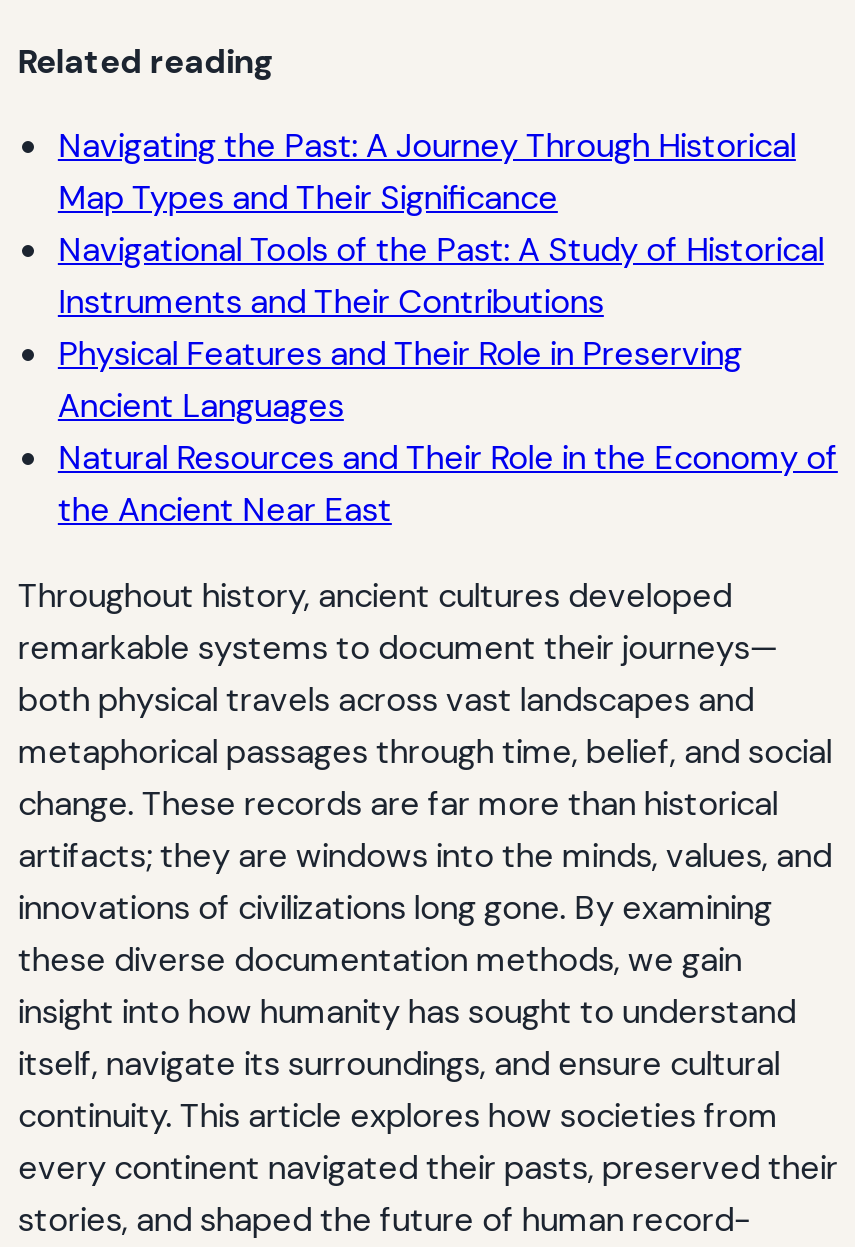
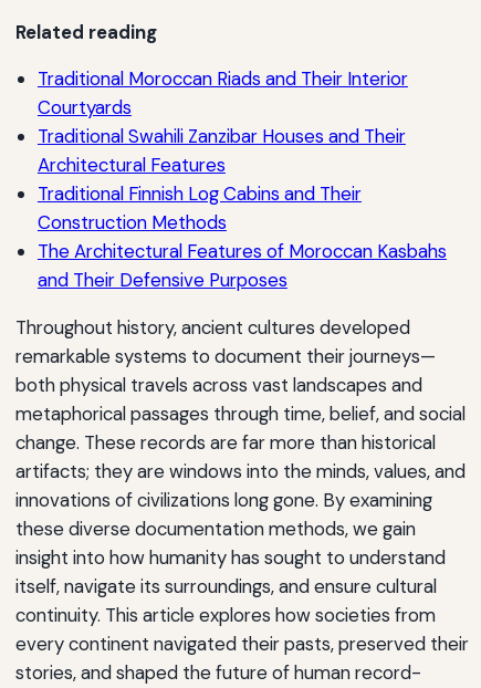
[58,124,838,532] Navigating the Past: A Journey Through Historical | Map Types and Their Significance | Navigational Tools of the Past: A Study of Historical | Instruments and Their Contributions | Physical Features and Their Role in Preserving | Ancient Languages | Natural Resources and Their Role in the Economy of | the Ancient Near East -> [37,67,447,293] Traditional Moroccan Riads and Their Interior | Courtyards | Traditional Swahili Zanzibar Houses and Their | Architectural Features | Traditional Finnish Log Cabins and Their | Construction Methods | The Architectural Features of Moroccan Kasbahs | and Their Defensive Purposes

